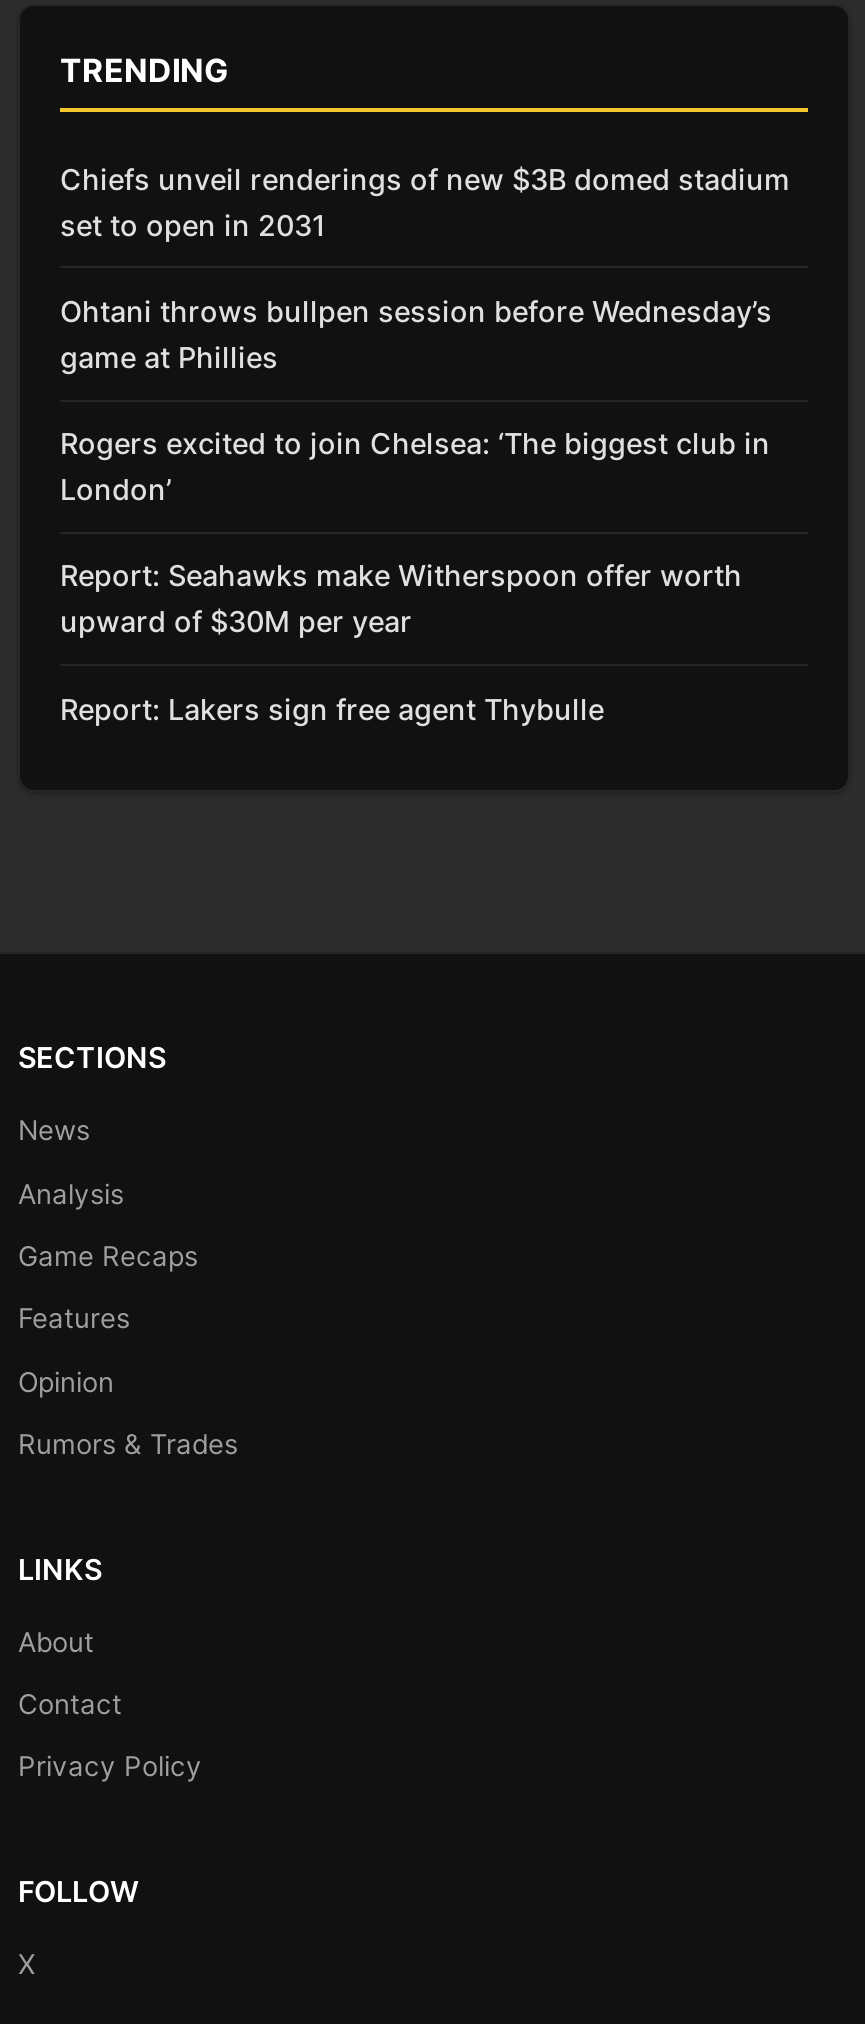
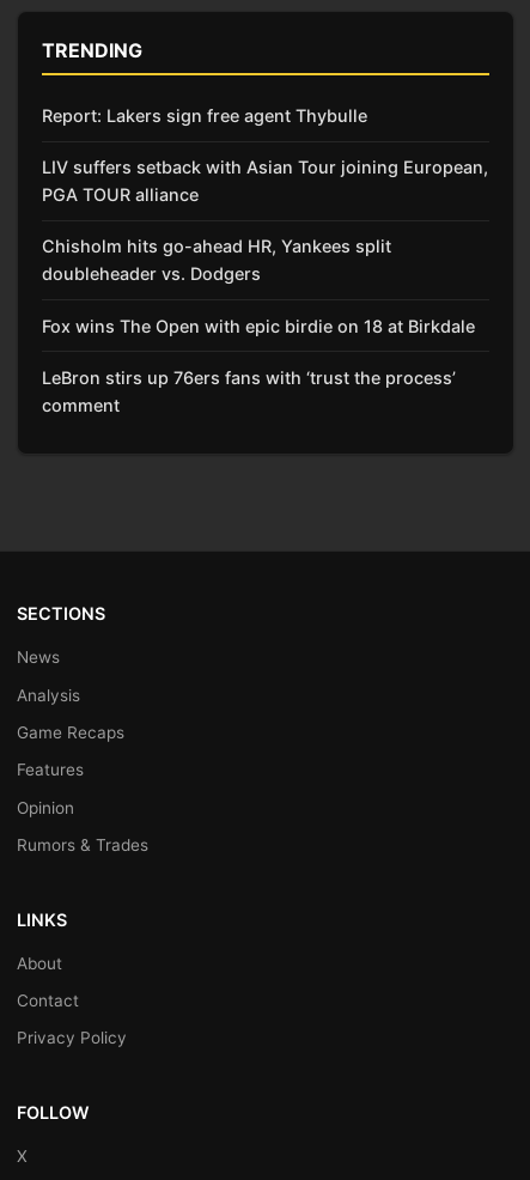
[60,162,790,639] Chiefs unveil renderings of new $3B domed stadium | set to open in 2031 | Ohtani throws bullpen session before Wednesday’s | game at Phillies | Rogers excited to join Chelsea: ‘The biggest club in | London’ | Report: Seahawks make Witherspoon offer worth | upward of $30M per year -> none
moved [60,691,604,725] -> [42,105,367,126]: Report: Lakers sign free agent Thybulle
none -> [42,157,488,415] LIV suffers setback with Asian Tour joining European, | PGA TOUR alliance | Chisholm hits go-ahead HR, Yankees split | doubleheader vs. Dodgers | Fox wins The Open with epic birdie on 18 at Birkdale | LeBron stirs up 76ers fans with ‘trust the process’ | comment

